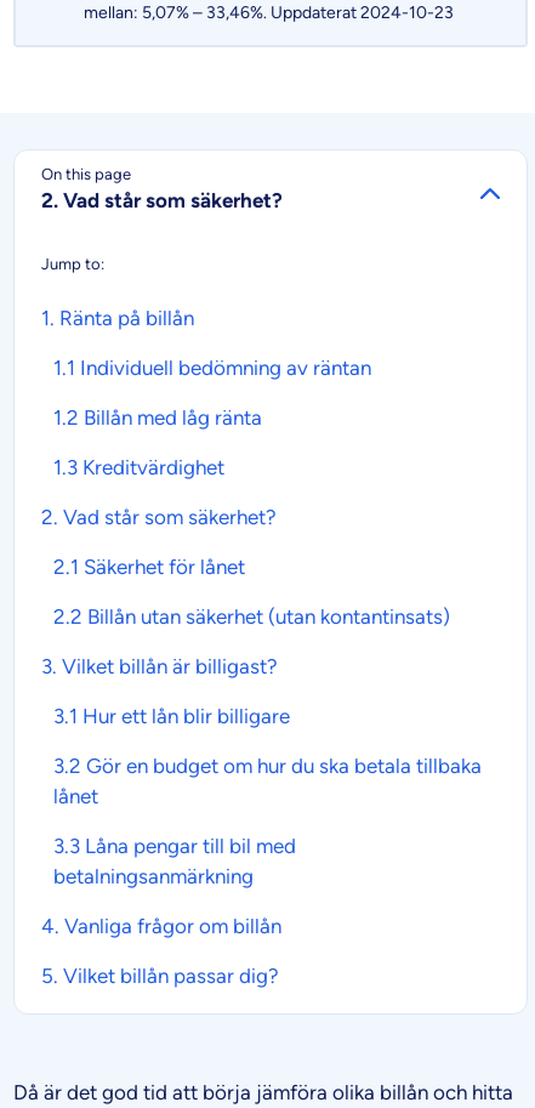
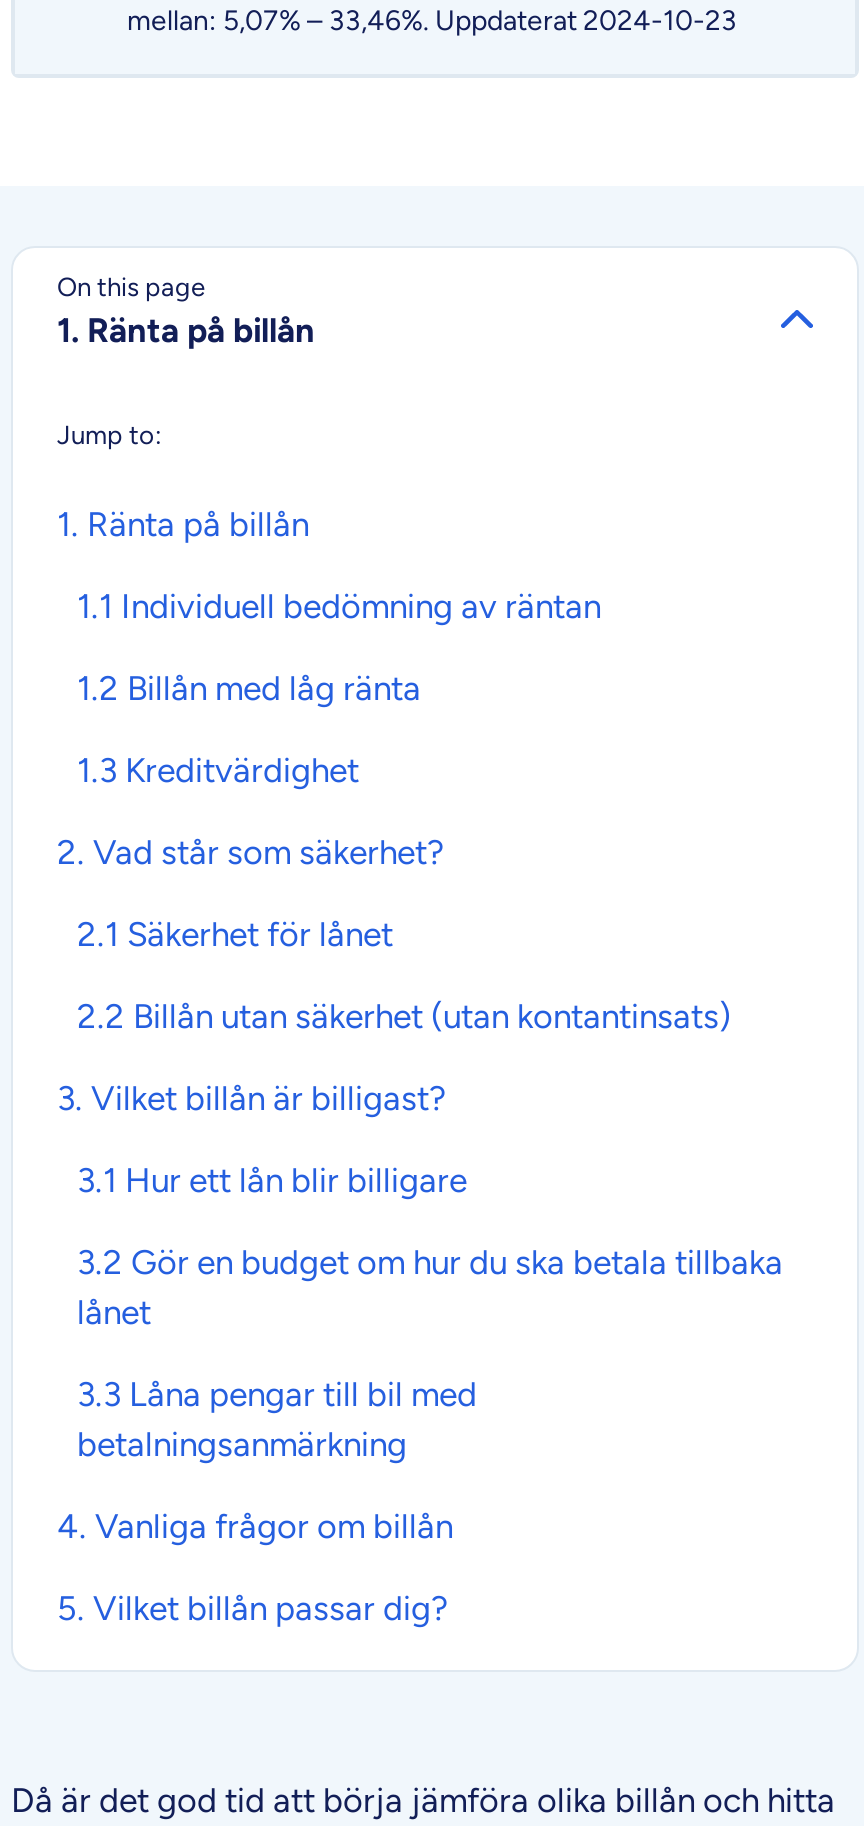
[41,188,283,212] 2. Vad står som säkerhet? -> [57,310,315,350] 1. Ränta på billån

